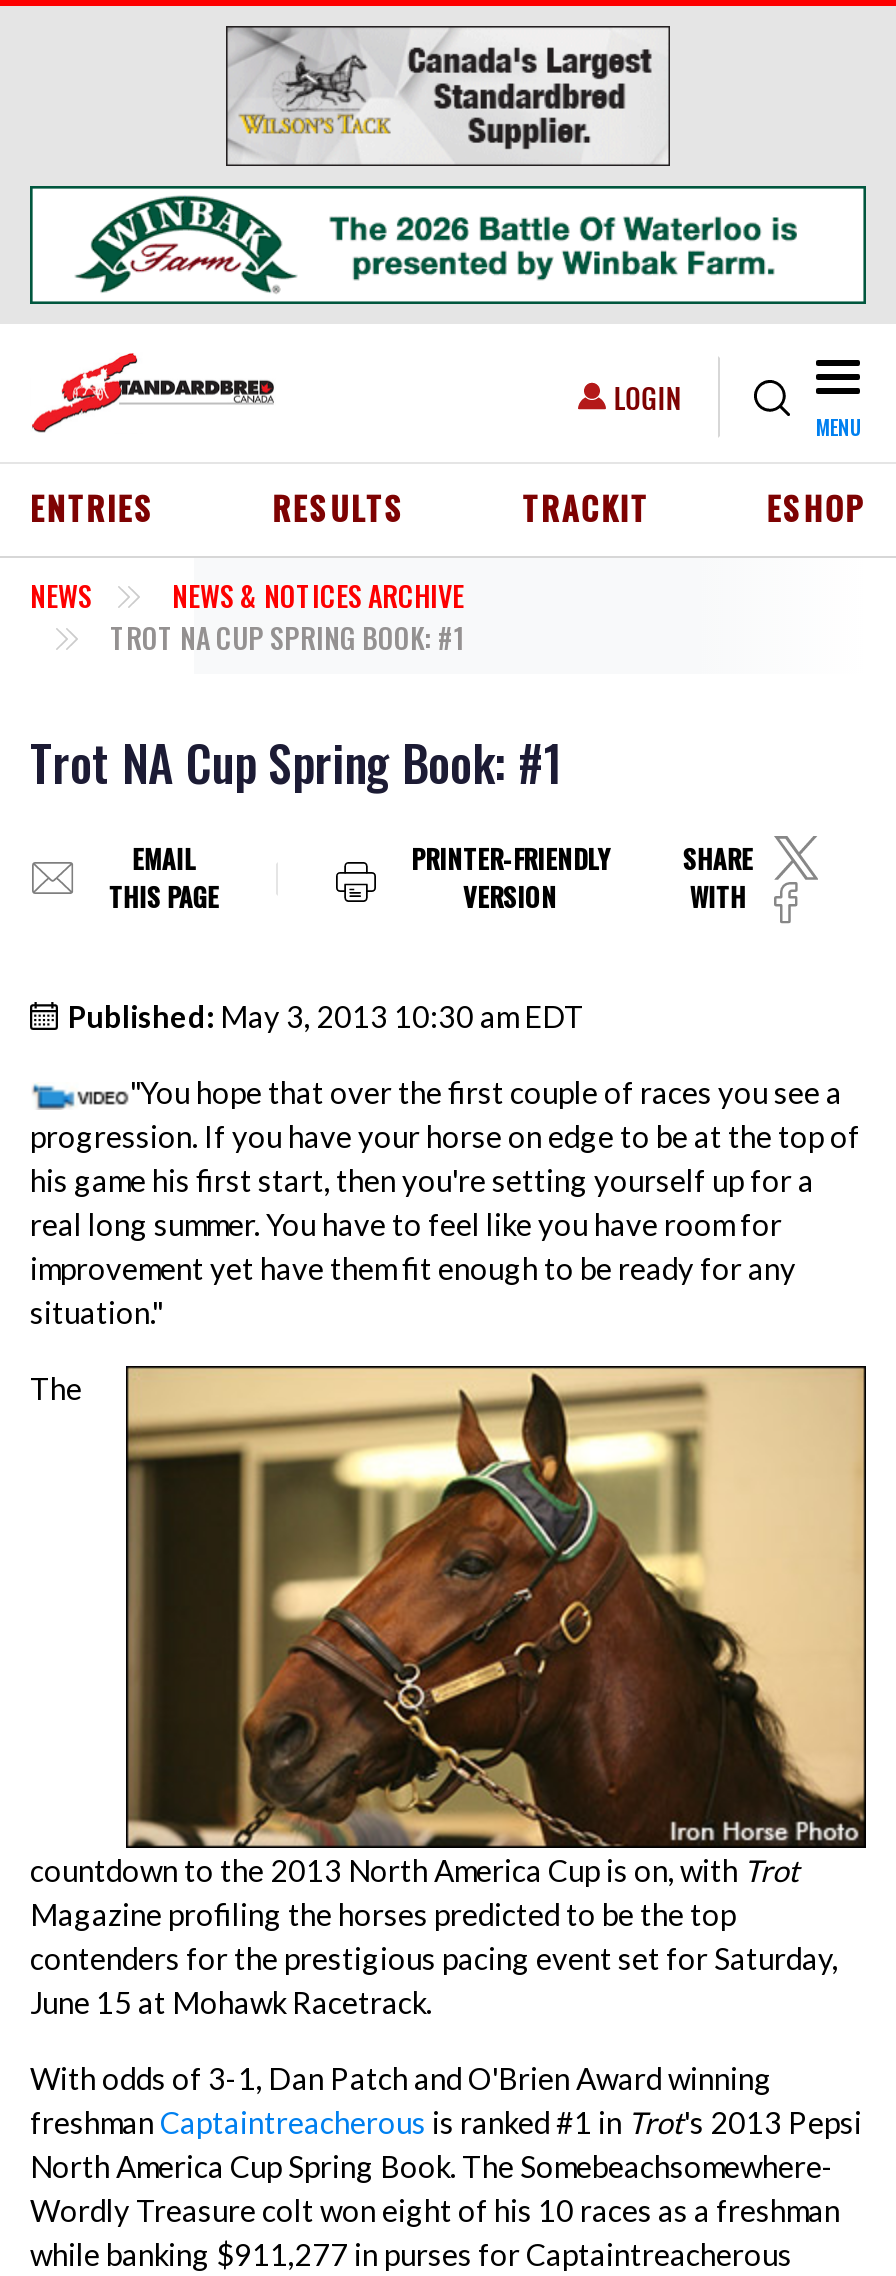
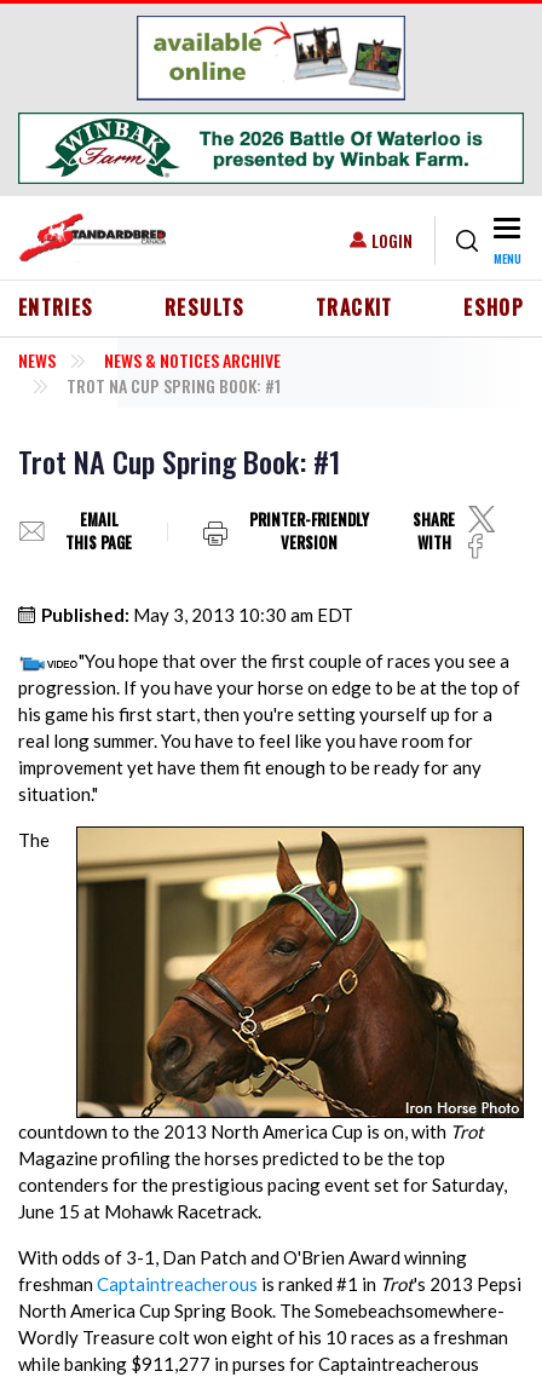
[226,26,662,164] [image] -> [138,17,405,100] [image]

